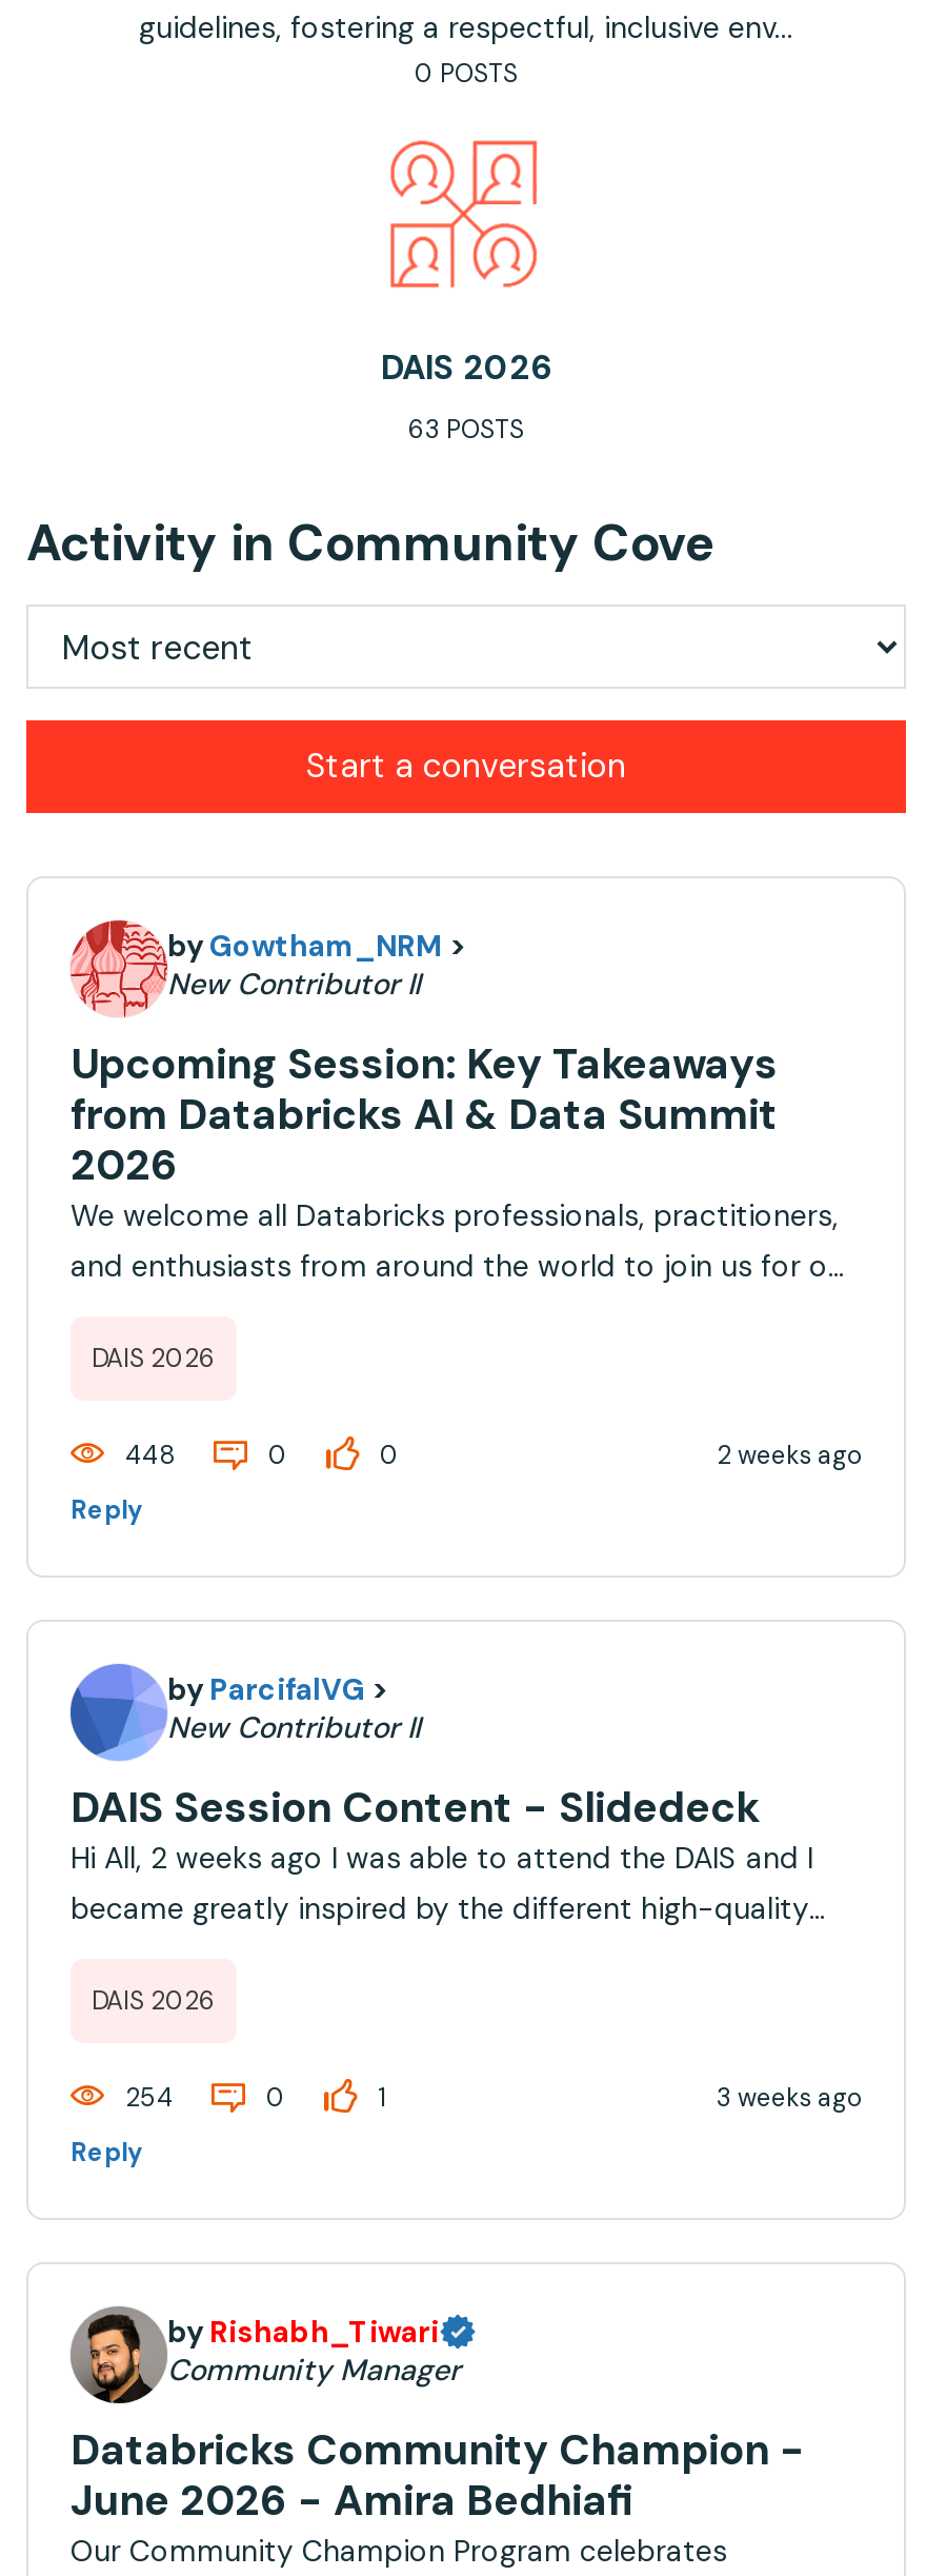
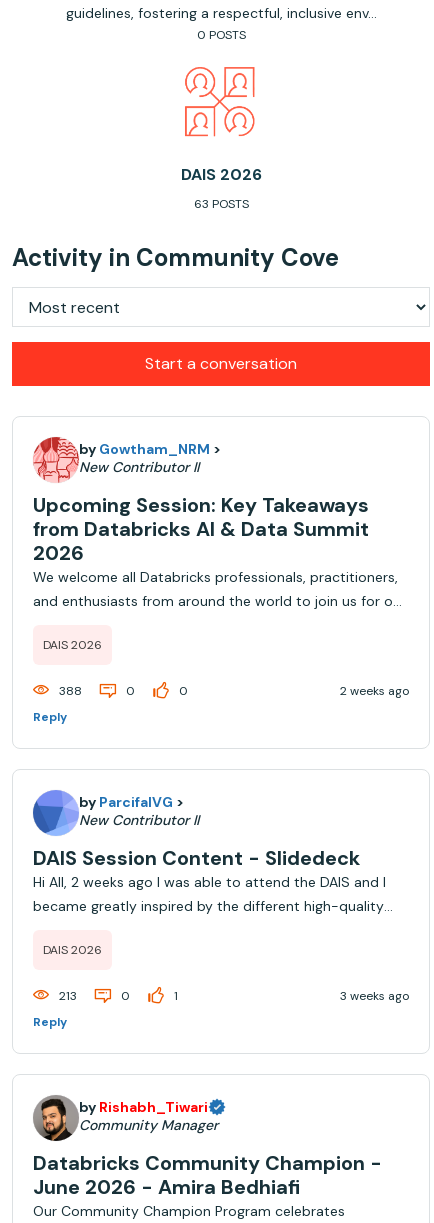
[125,1438,176,1471] 448 -> [59,682,82,698] 388
[125,2080,174,2114] 254 -> [59,987,77,1003] 213

